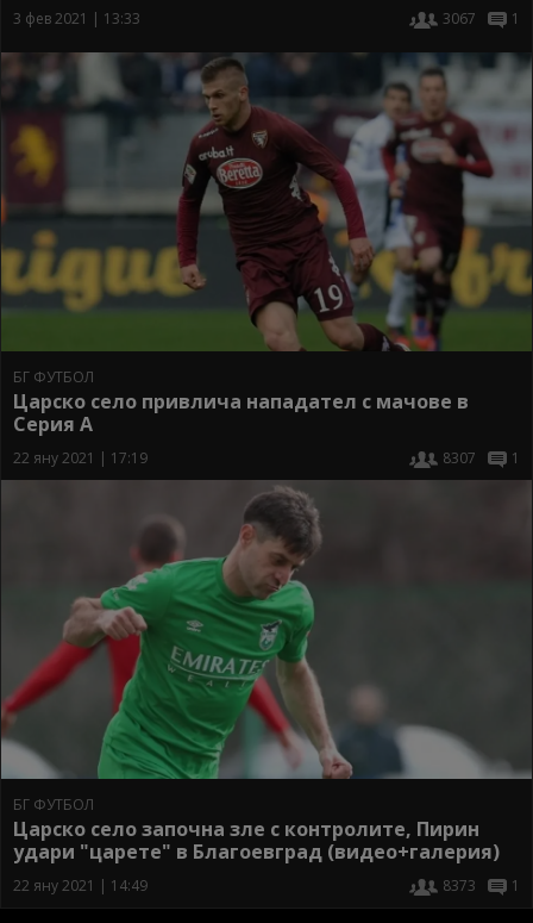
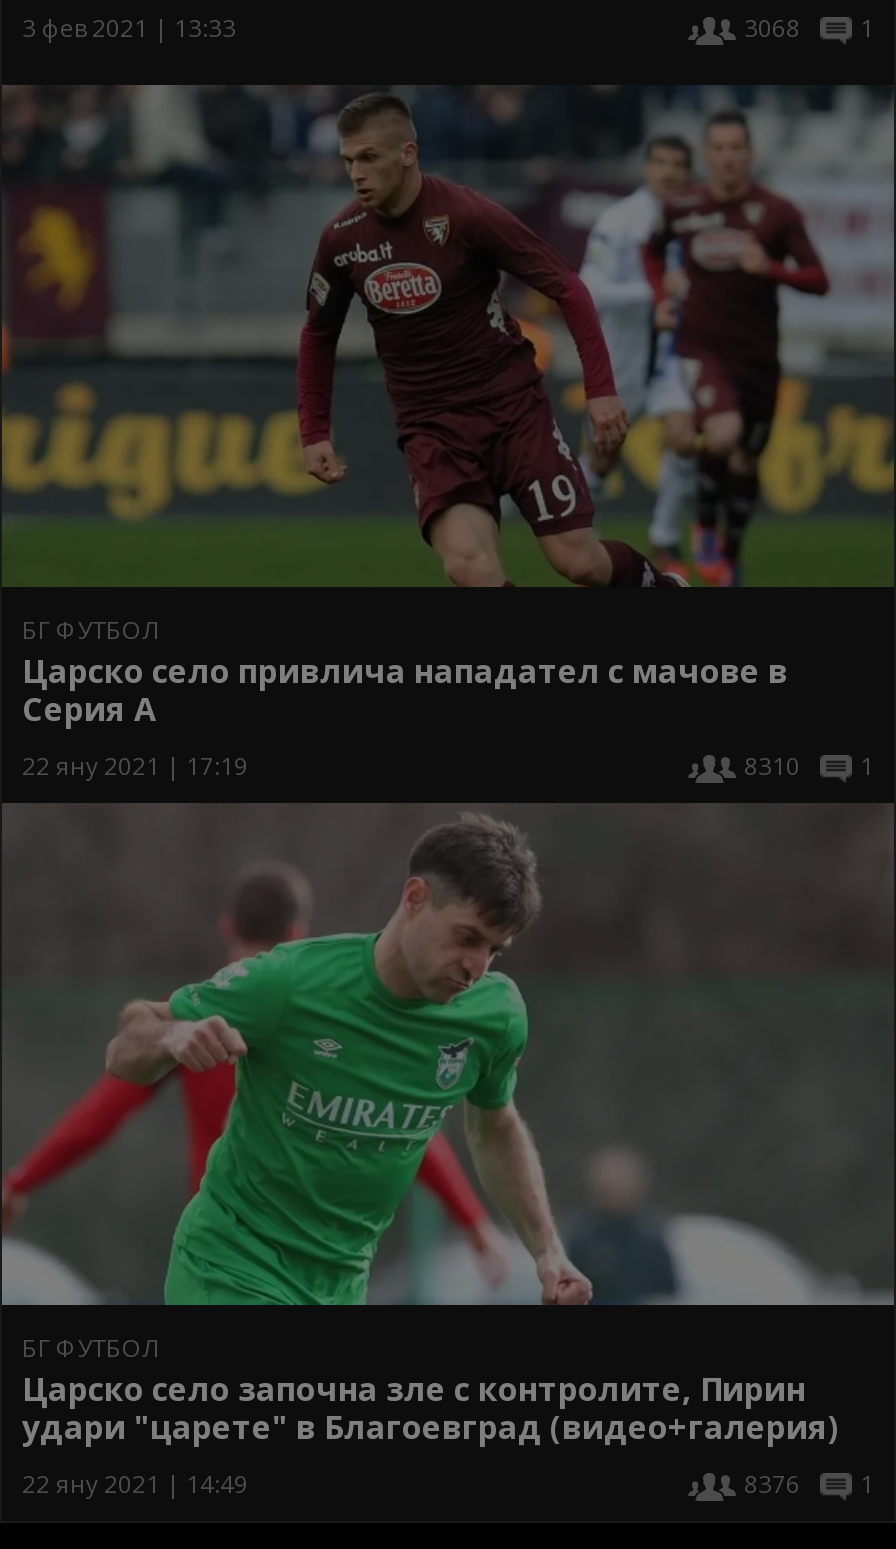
[443,8,520,29] 3067 1 -> [744,11,874,45] 3068 1
[443,448,520,468] 8307 1 -> [744,749,874,783] 8310 1
[443,876,520,896] 8373 1 -> [744,1467,874,1501] 8376 1

